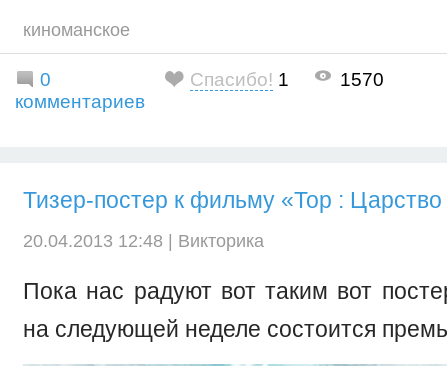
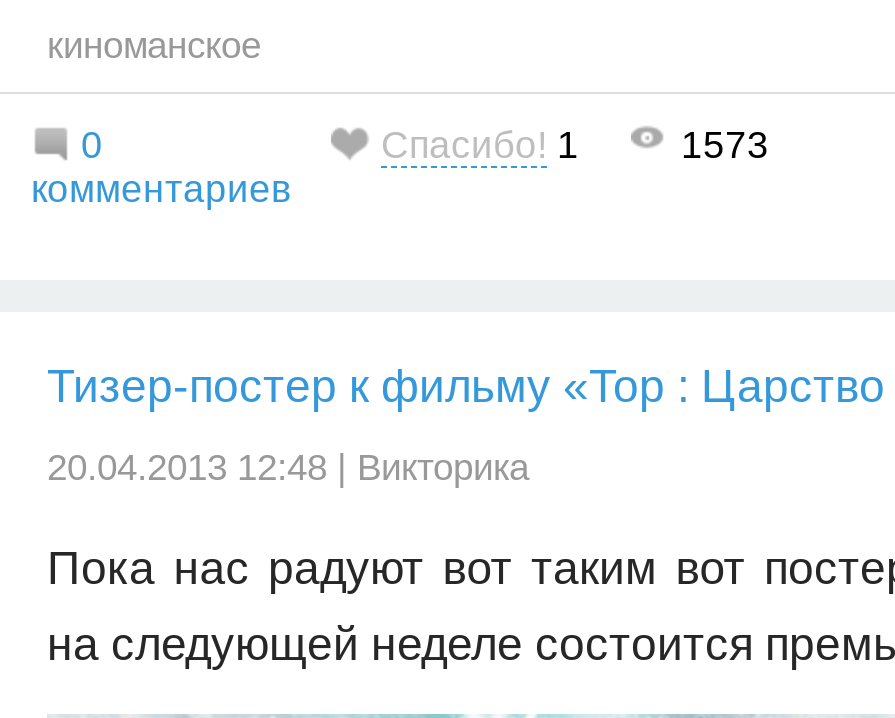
[340,69,384,90] 1570 -> [681,124,769,166] 1573

